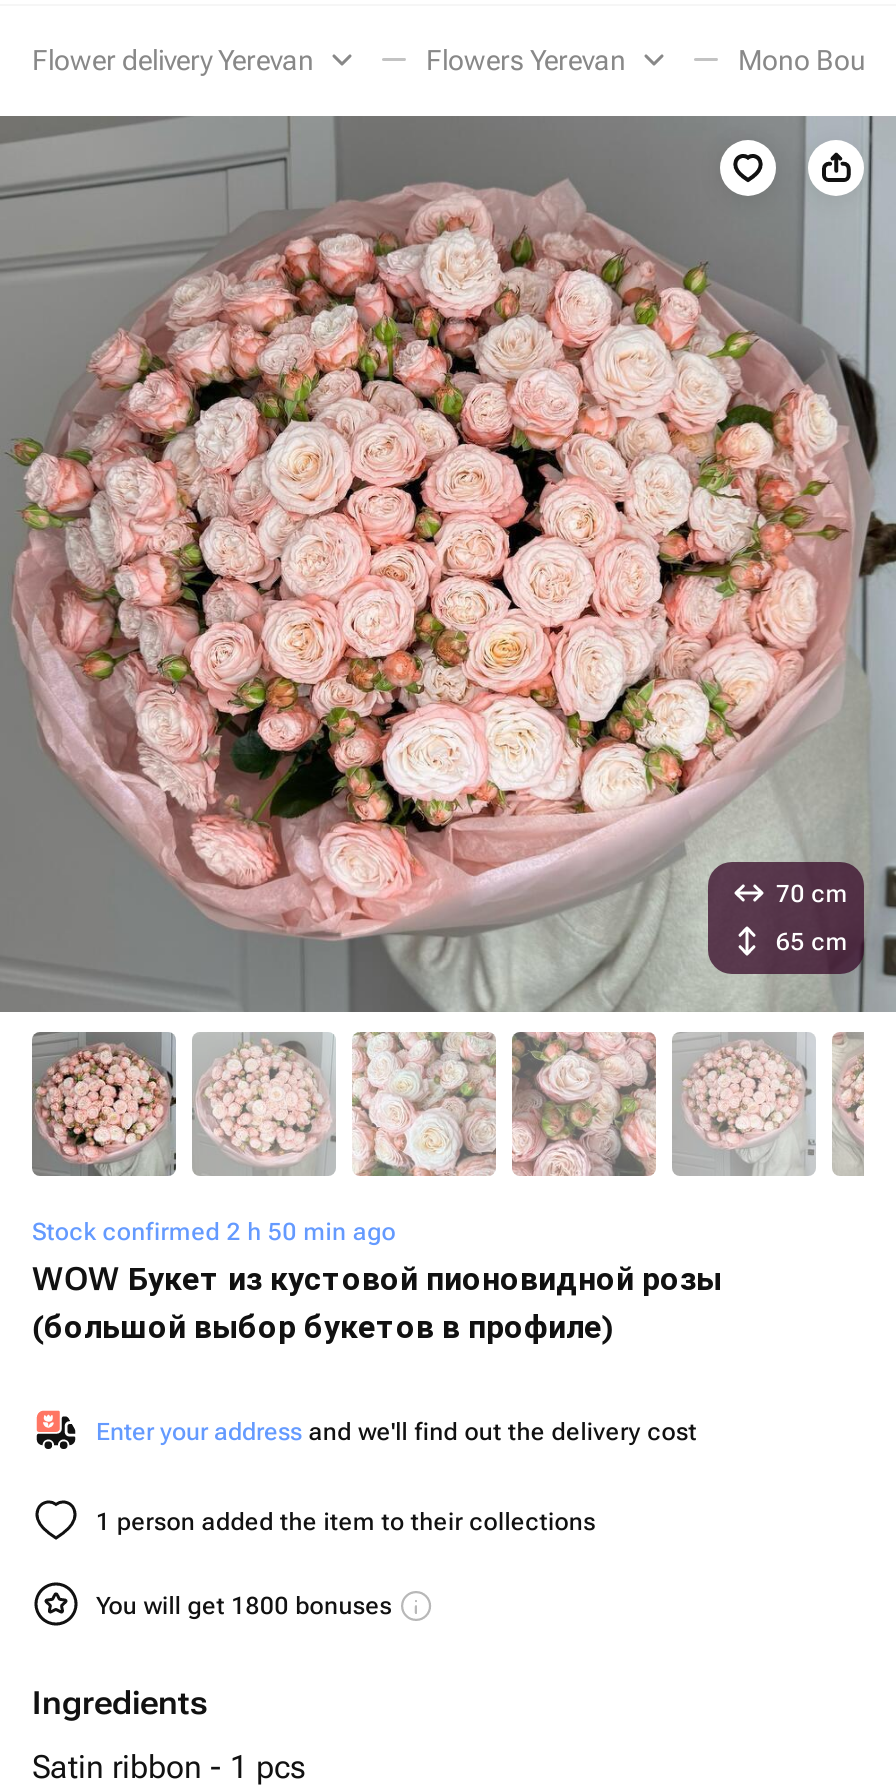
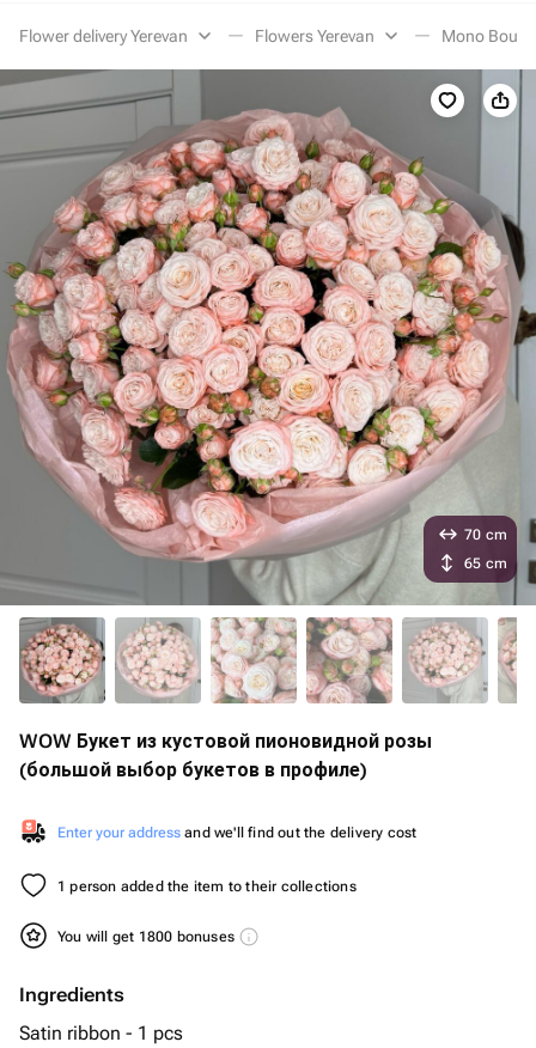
[32,1218,396,1246] Stock confirmed 2 h 50 min ago -> none

